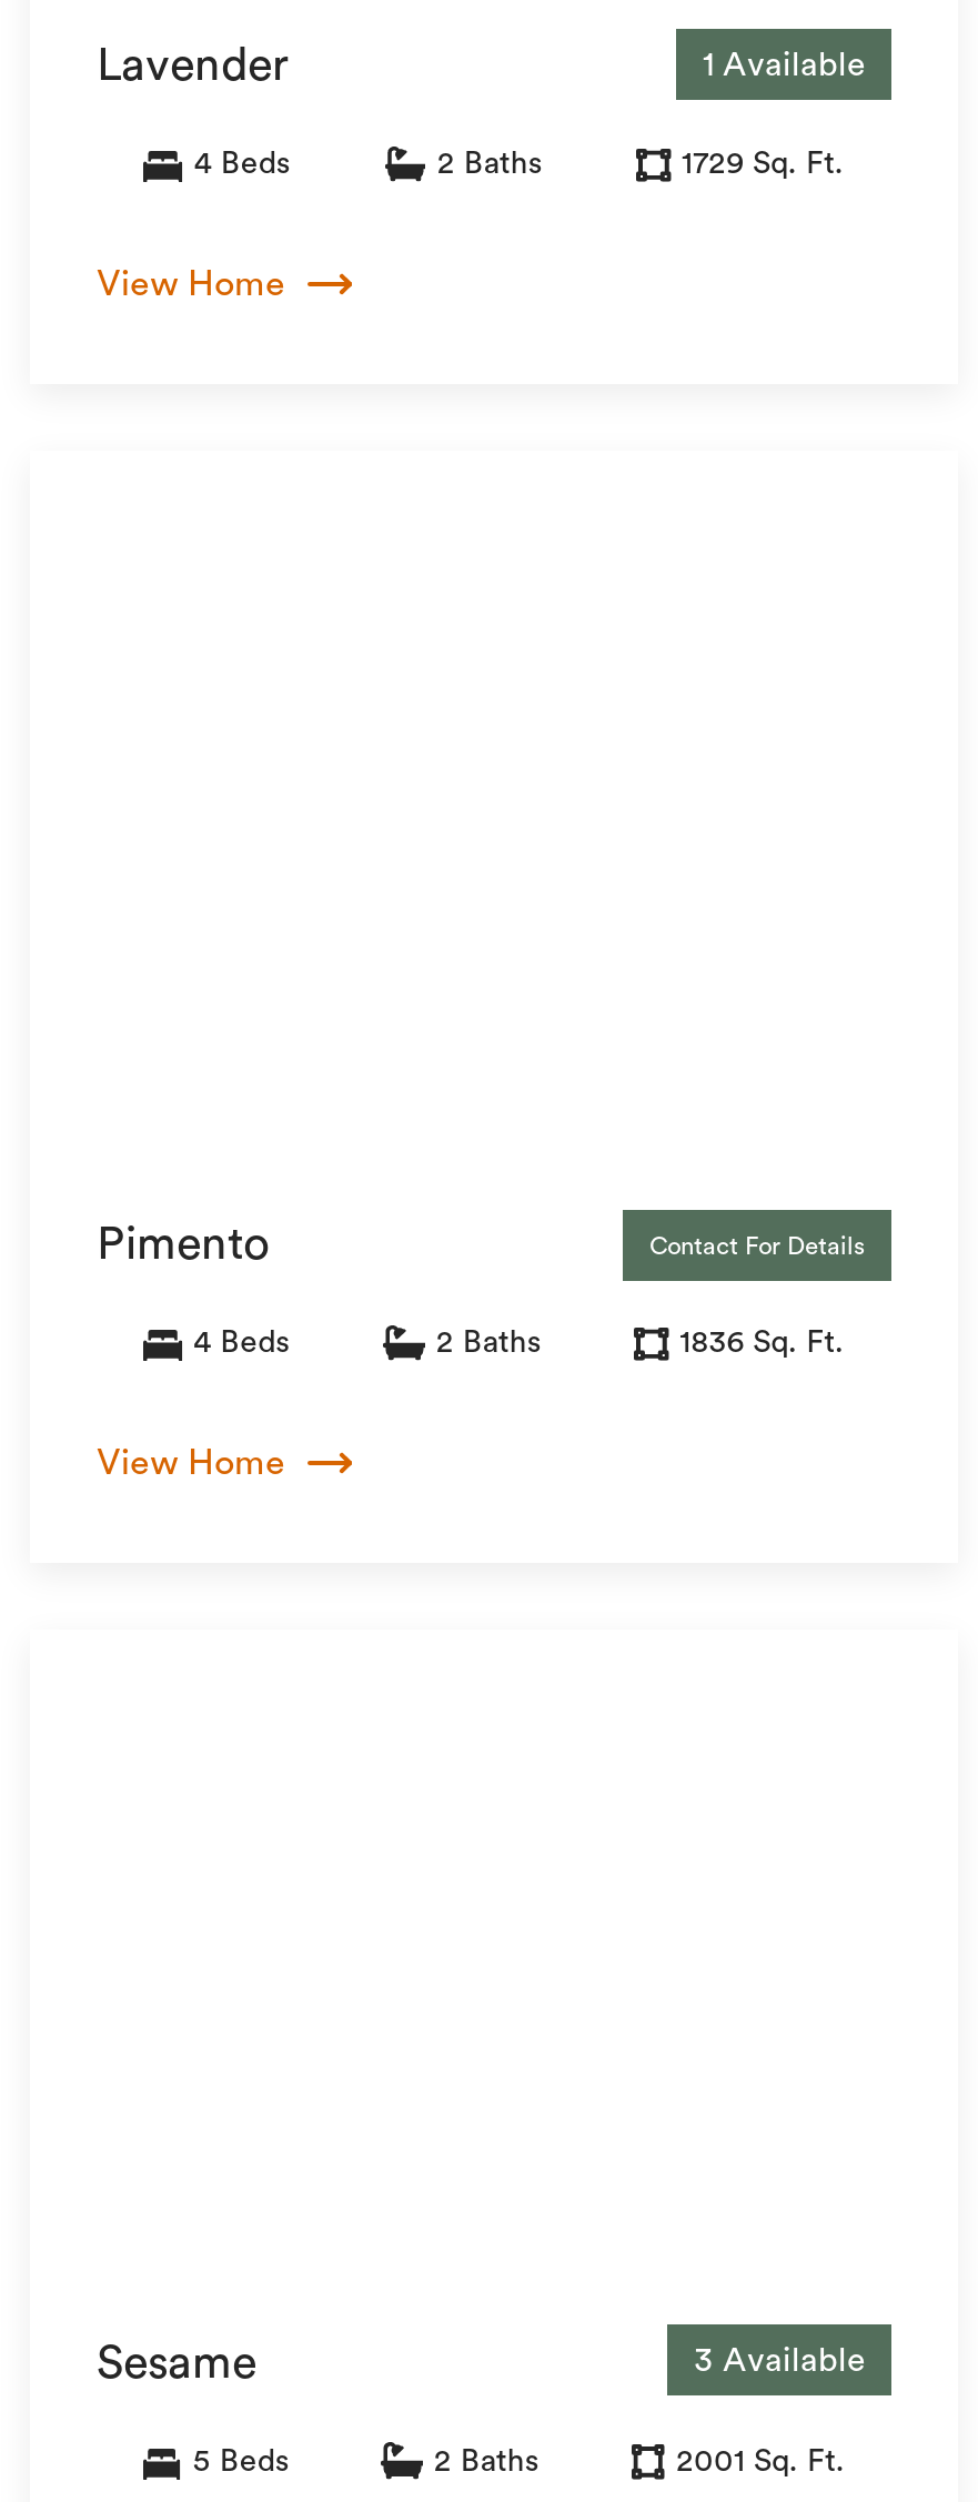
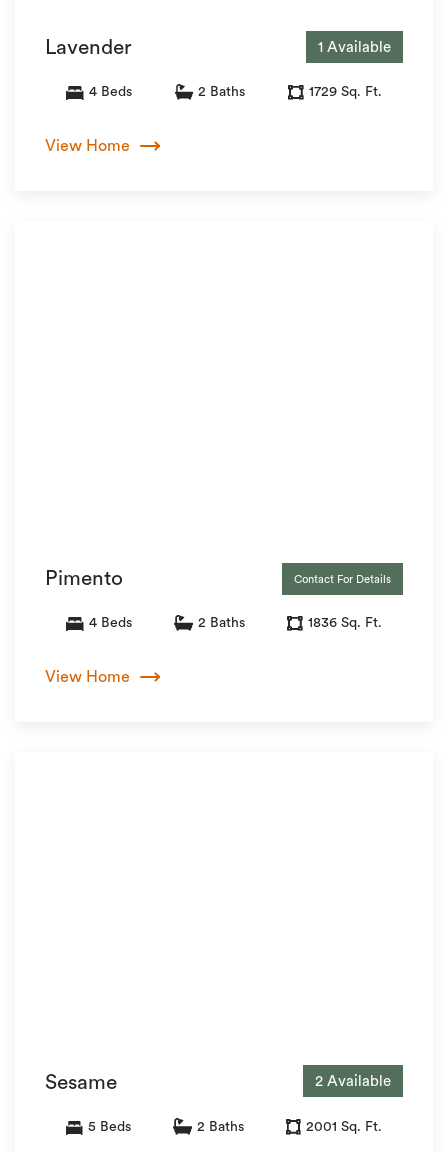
[694,2341,865,2381] 3 Available -> [315,1072,391,1090] 2 Available

